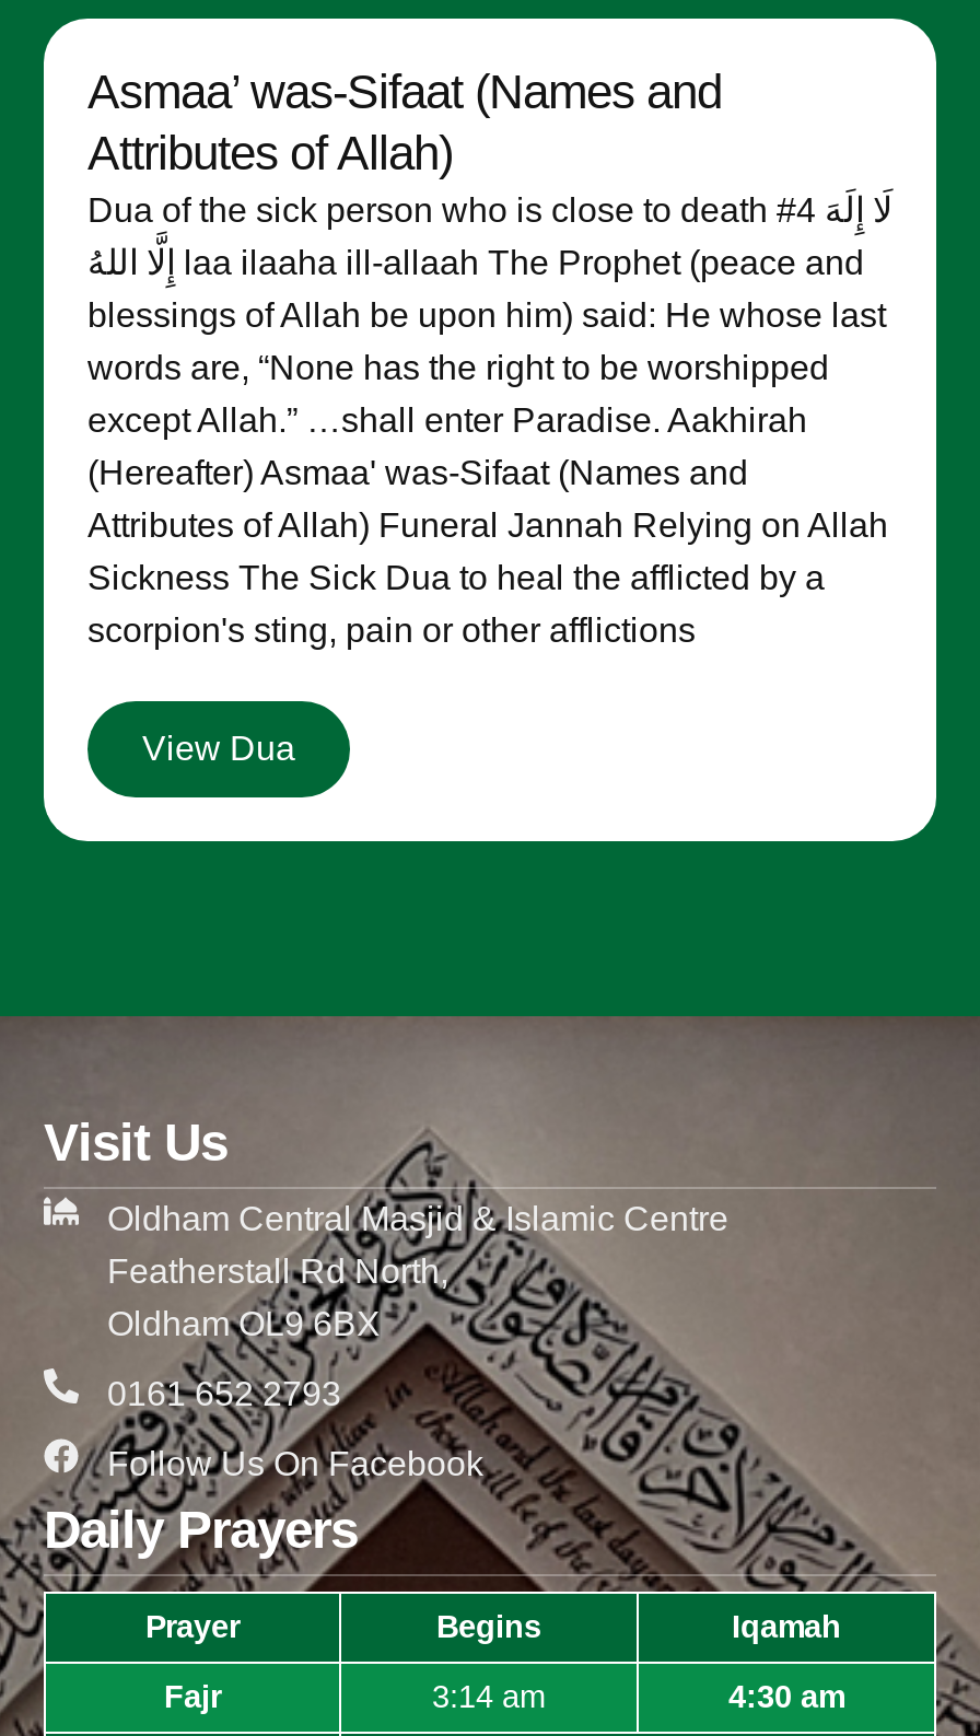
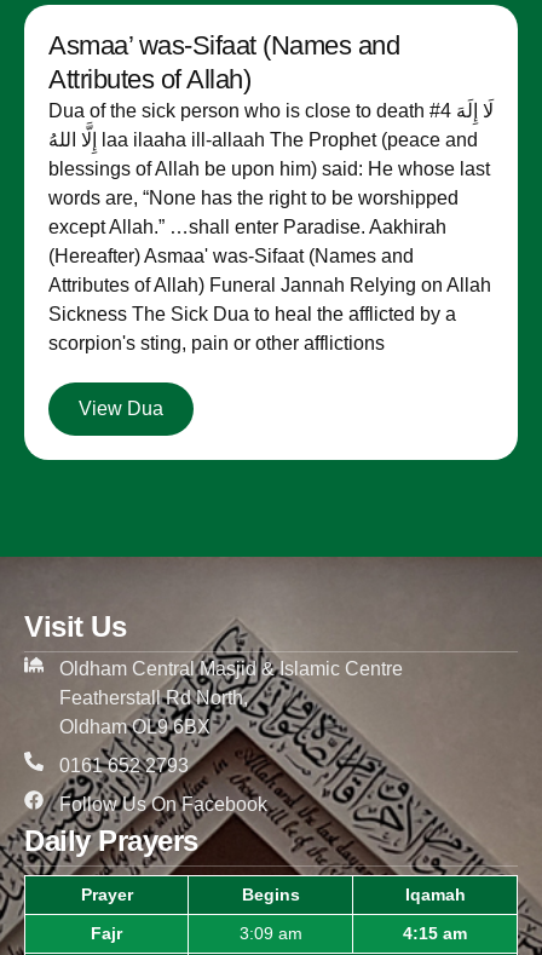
[432,1679,546,1714] 3:14 am -> [239,924,302,943] 3:09 am
[728,1679,844,1714] 4:30 am -> [403,924,467,943] 4:15 am

